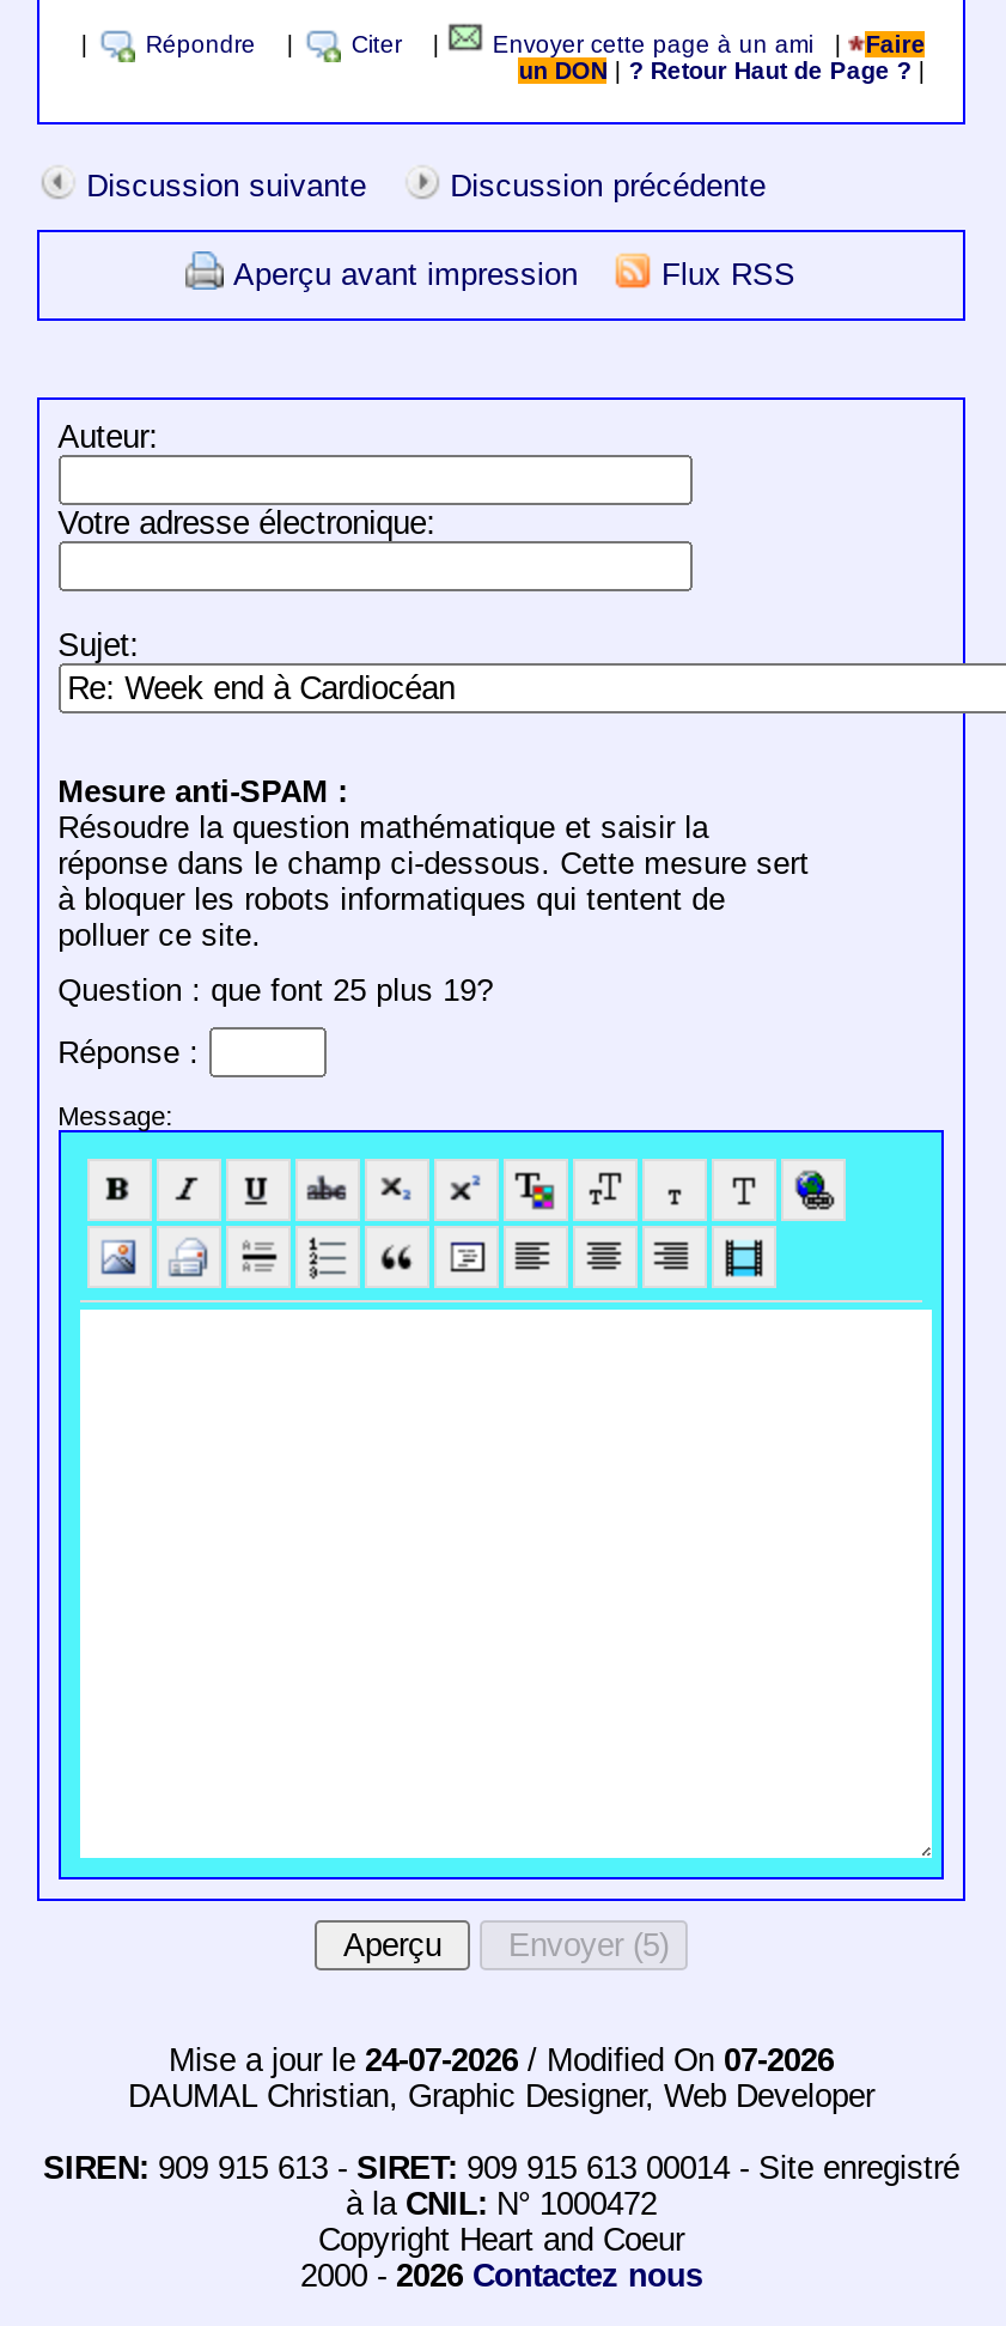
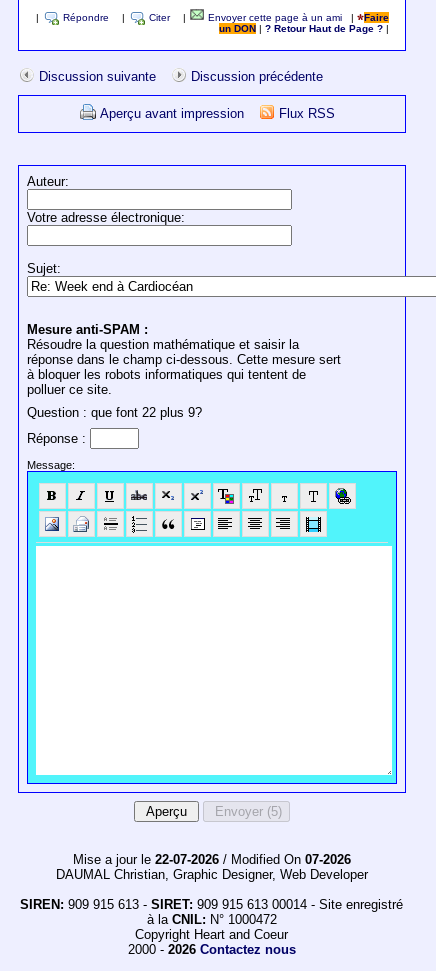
[58,973,493,1009] Question : que font 25 plus 19? -> [27,405,202,420] Question : que font 22 plus 9?
[169,2043,834,2079] Mise a jour le 24-07-2026 / Modified On 07-2026 -> [73,852,351,867] Mise a jour le 22-07-2026 / Modified On 07-2026

